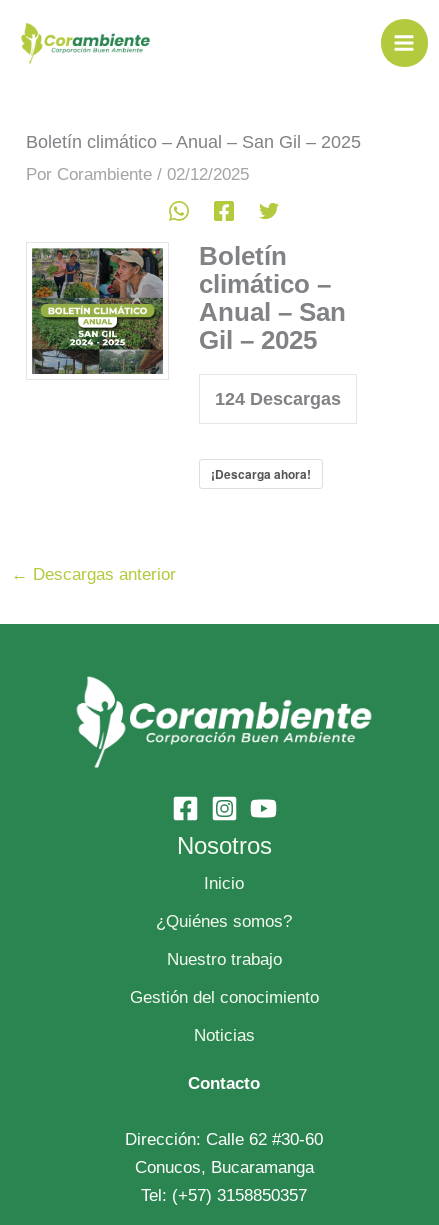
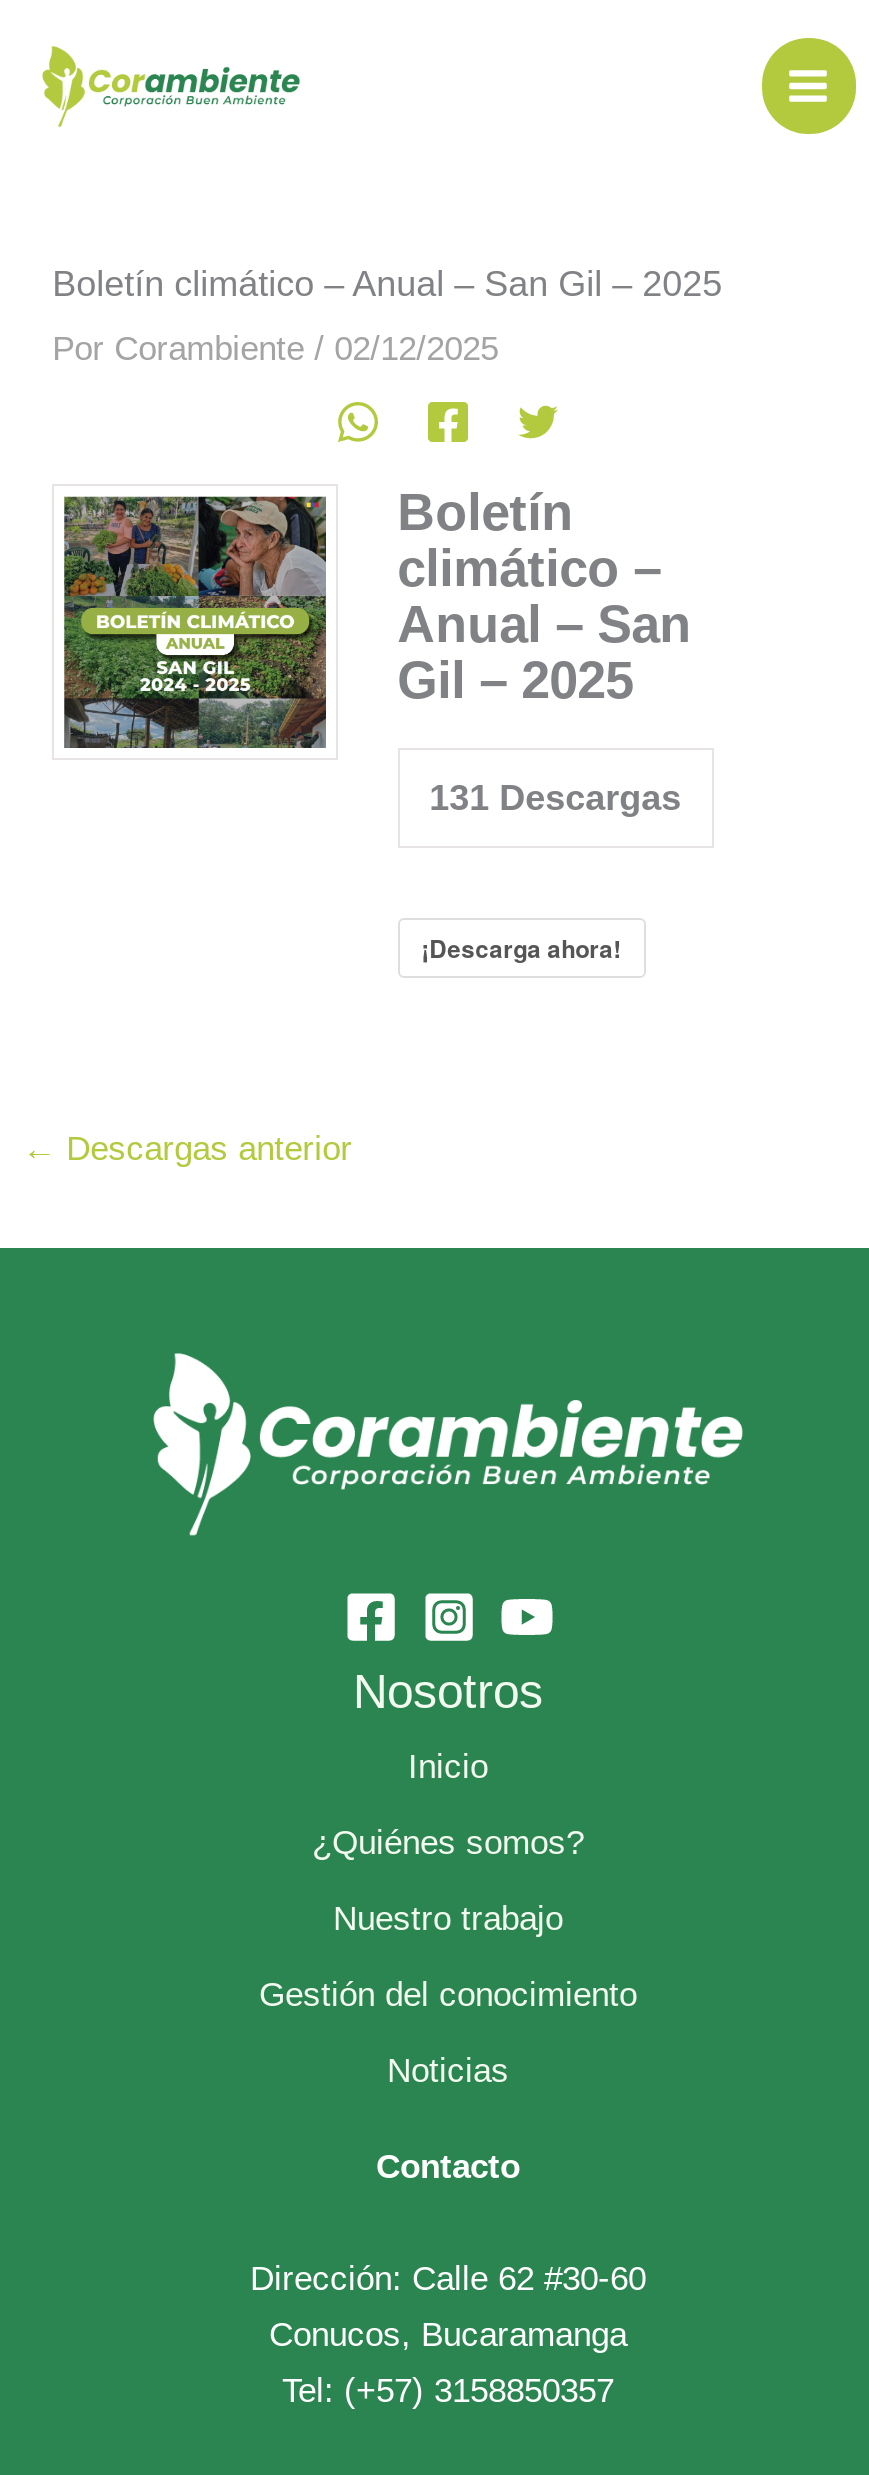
[215,389,341,409] 124 Descargas -> [429,777,681,817] 131 Descargas

